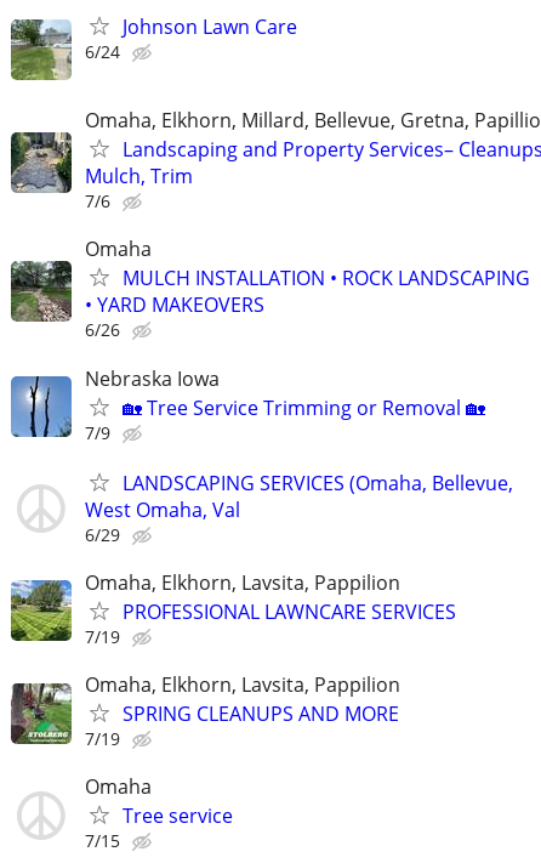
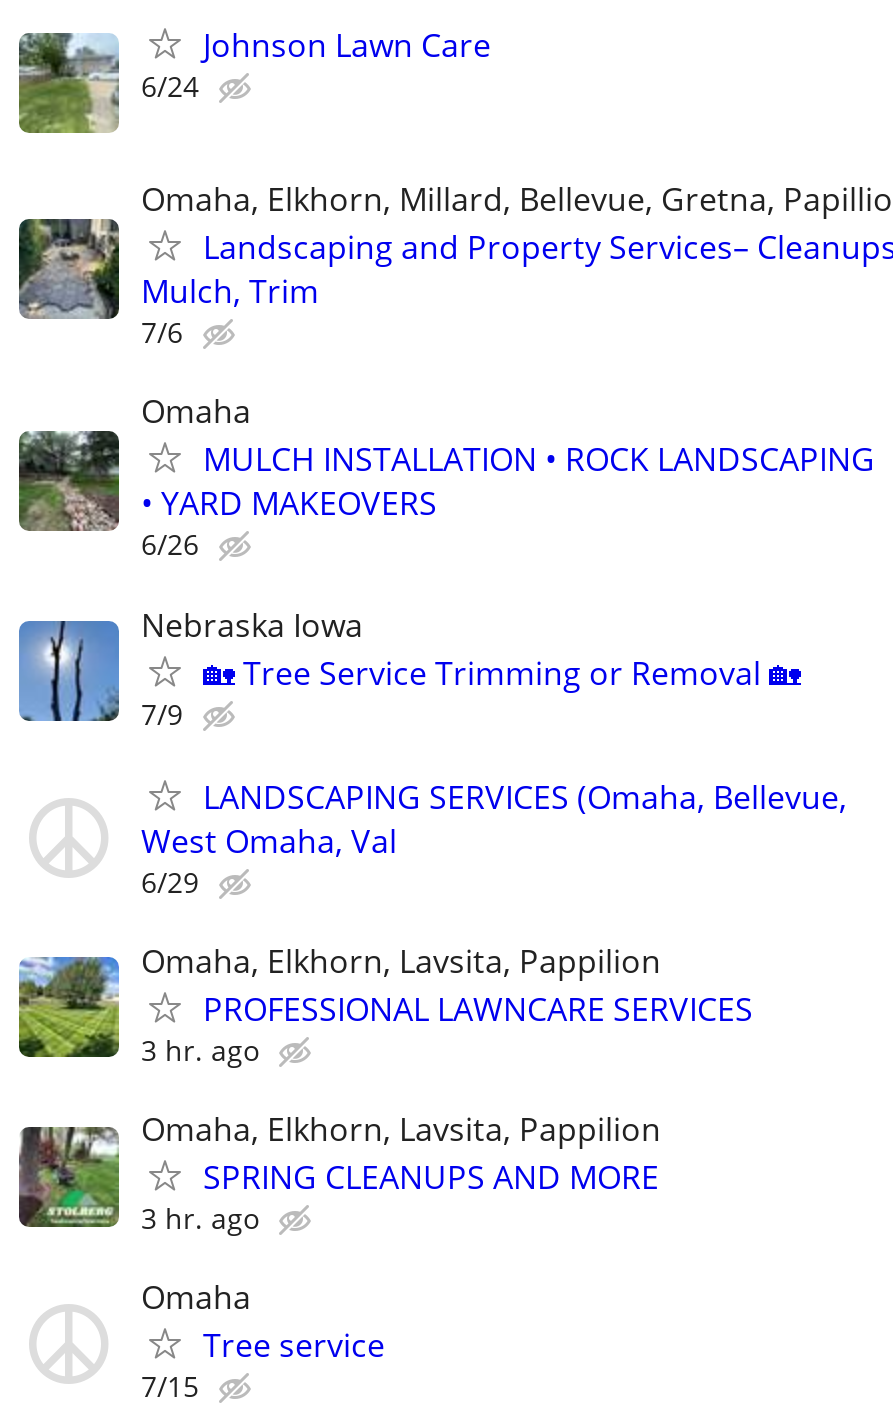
[85,625,120,648] 7/19 -> [141,1031,259,1069] 3 hr. ago
[85,727,120,750] 7/19 -> [141,1199,259,1237] 3 hr. ago

